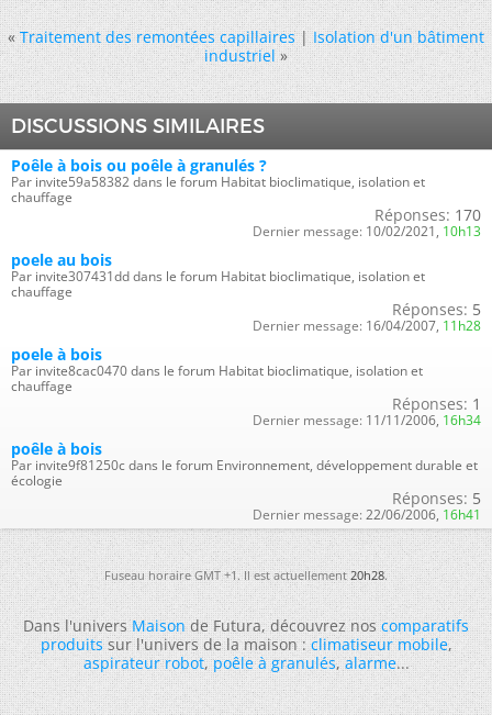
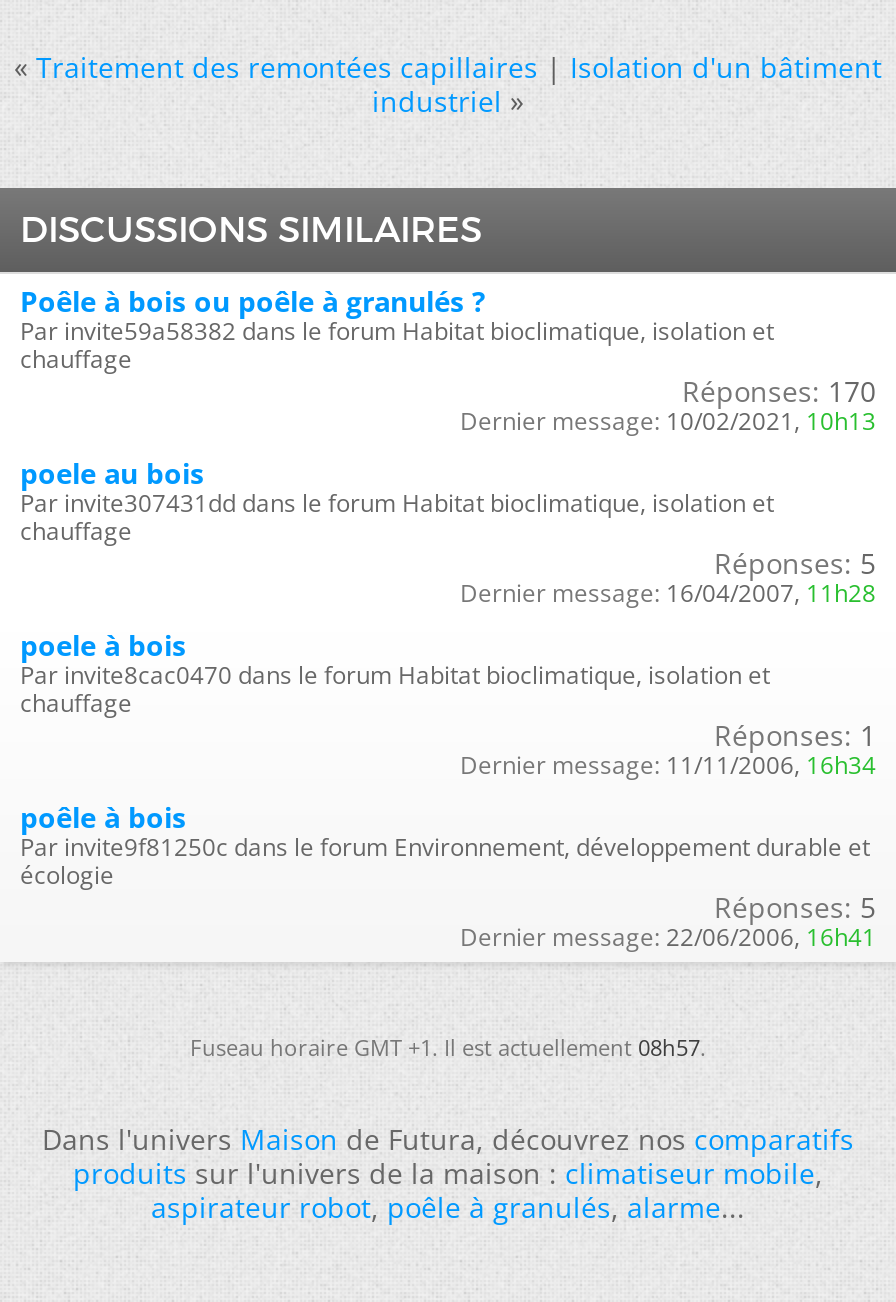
[104,567,388,583] Fuseau horaire GMT +1. Il est actuellement 20h28. -> [190,1032,706,1062] Fuseau horaire GMT +1. Il est actuellement 08h57.

